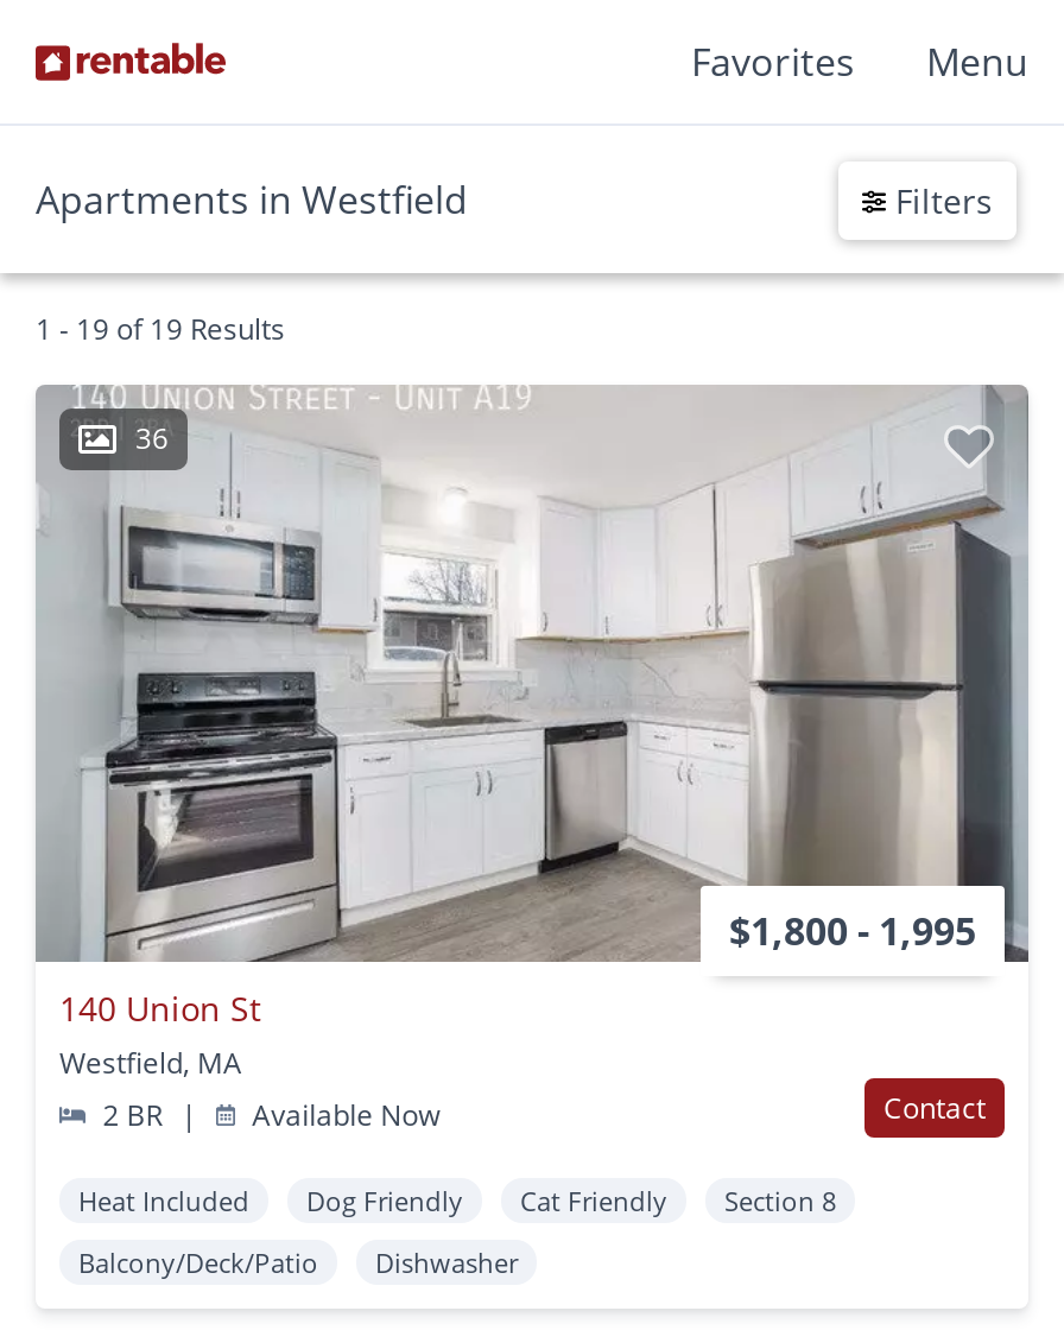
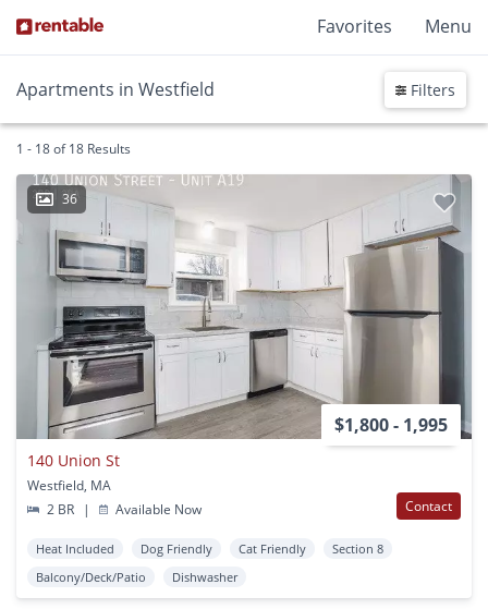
[36,309,285,349] 1 - 19 of 19 Results -> [16,139,131,158] 1 - 18 of 18 Results

